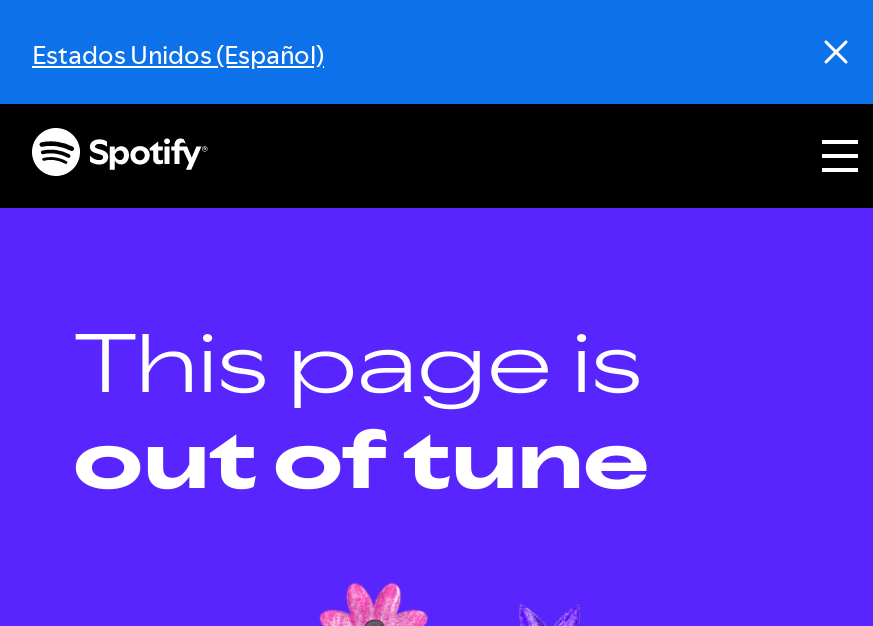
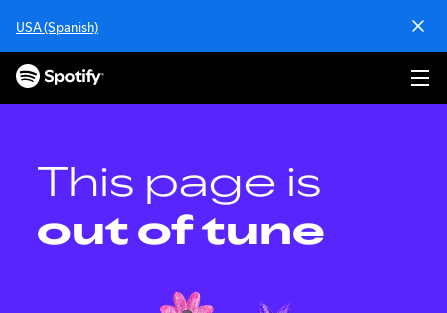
[32,36,324,72] Estados Unidos (Español) -> [16,18,98,36] USA (Spanish)

